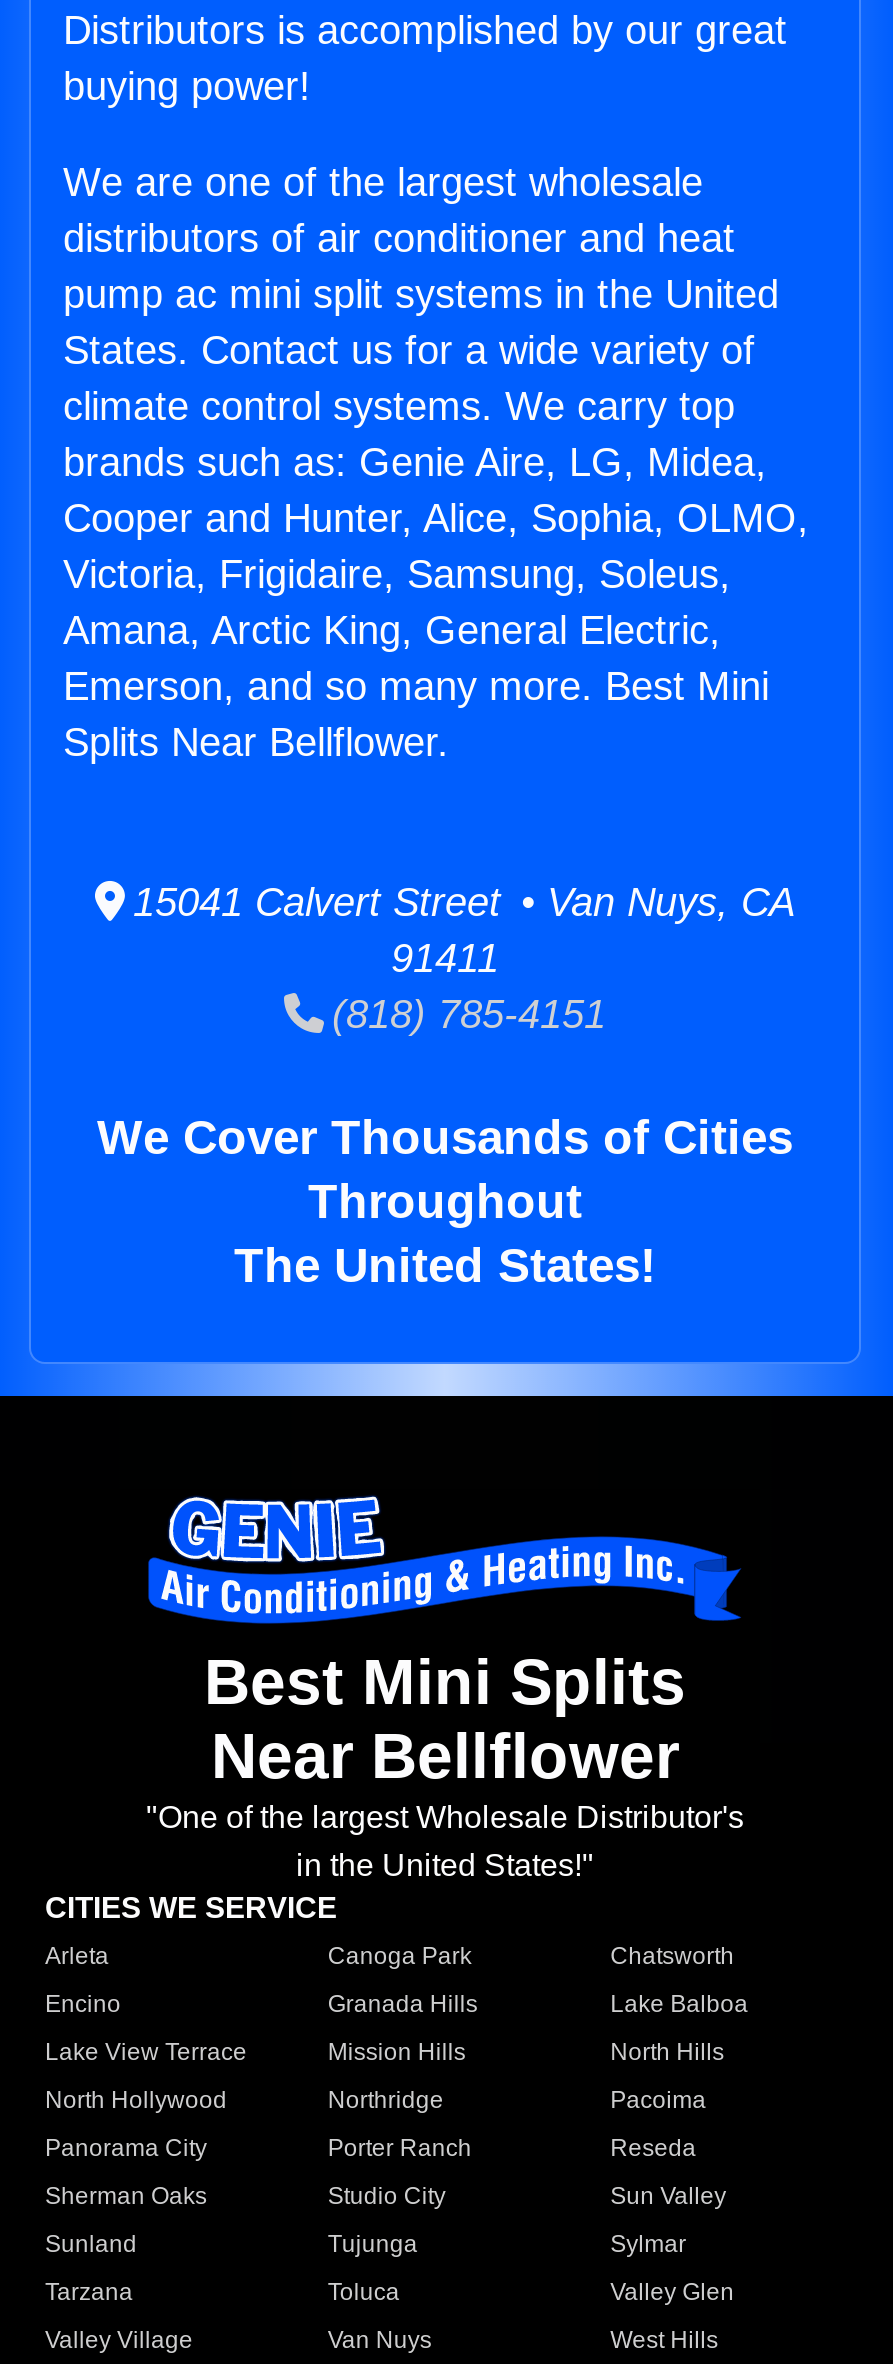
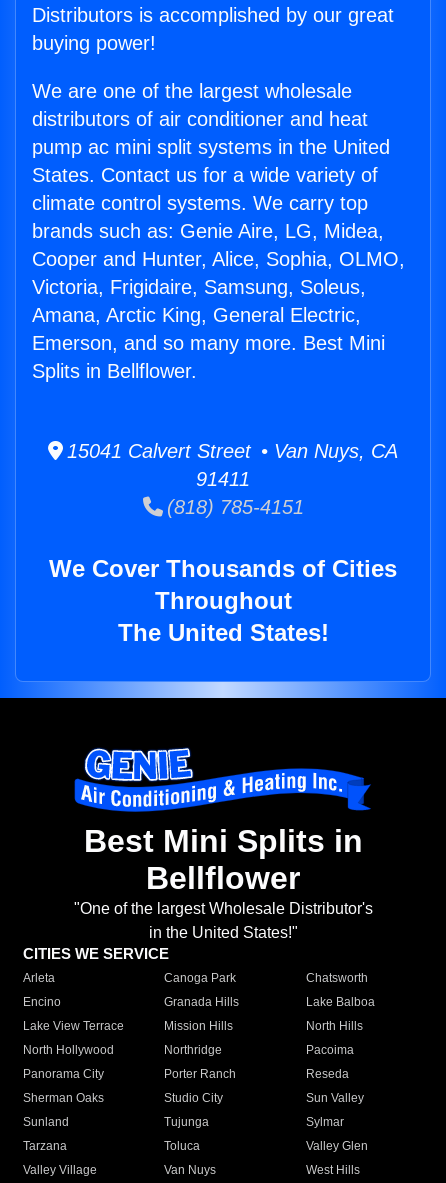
[63,720,449,764] Splits Near Bellflower. -> [32,360,197,382] Splits in Bellflower.
[204,1647,686,1793] Best Mini Splits | Near Bellflower -> [83,823,362,896] Best Mini Splits in | Bellflower

